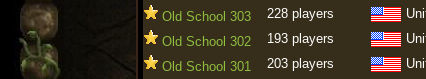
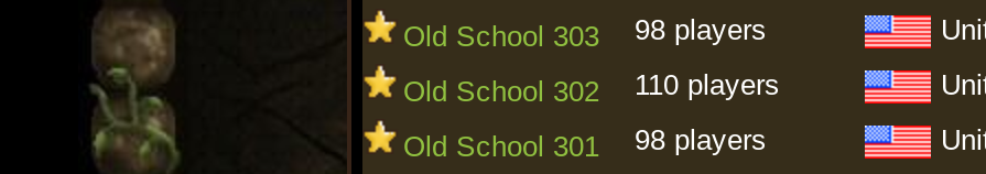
[161,6,333,24] Old School 303 228 players -> [403,13,767,53] Old School 303 98 players
[161,31,333,49] Old School 302 193 players -> [403,68,780,108] Old School 302 110 players
[161,56,333,74] Old School 301 203 players -> [403,123,767,163] Old School 301 98 players

